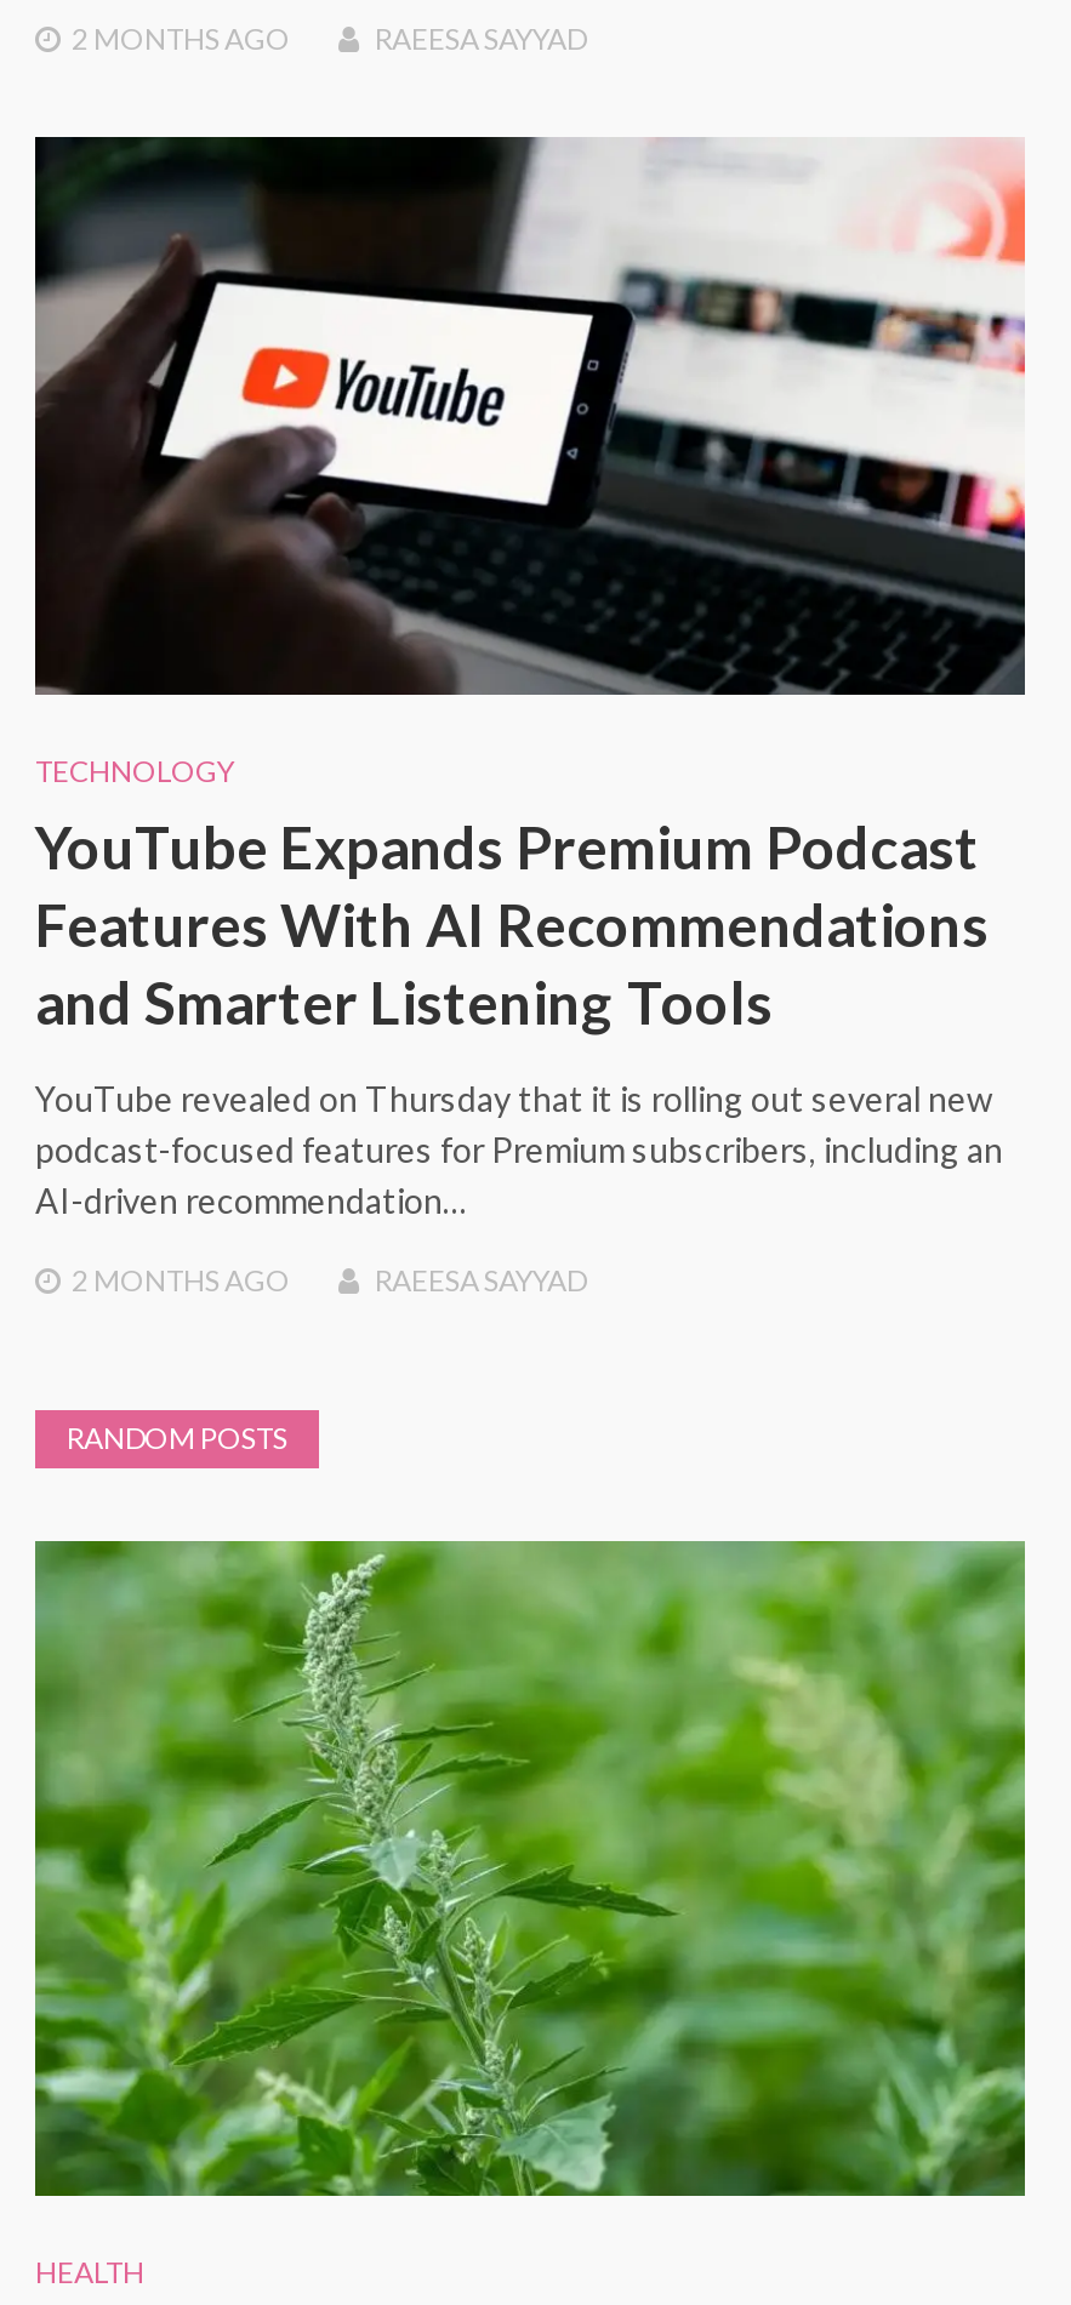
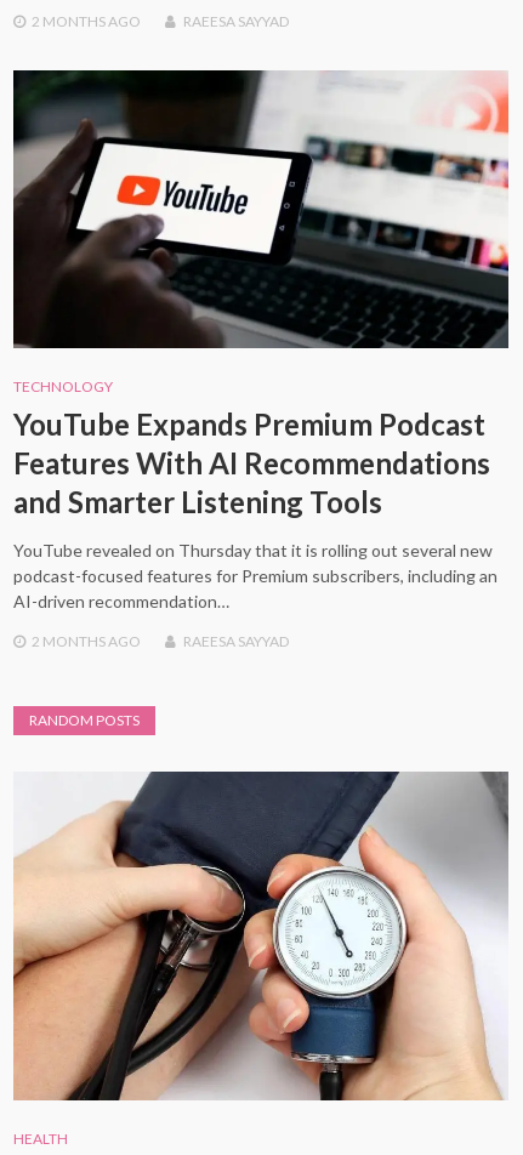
[33,1539,1027,2198] [image] -> [12,770,510,1102] [image]

